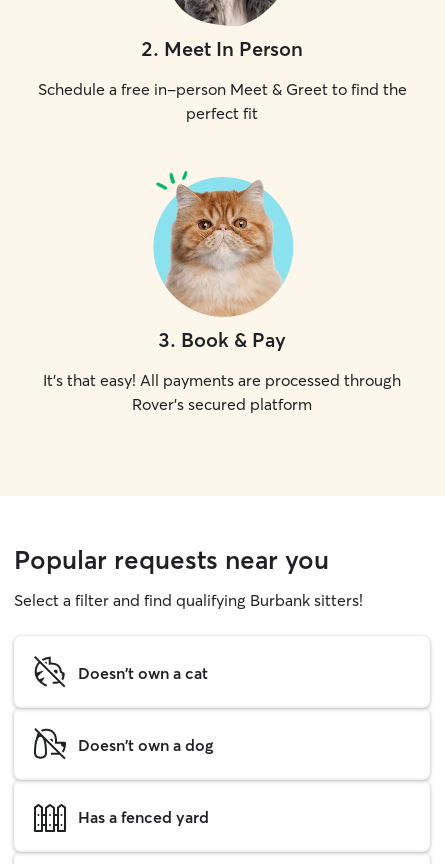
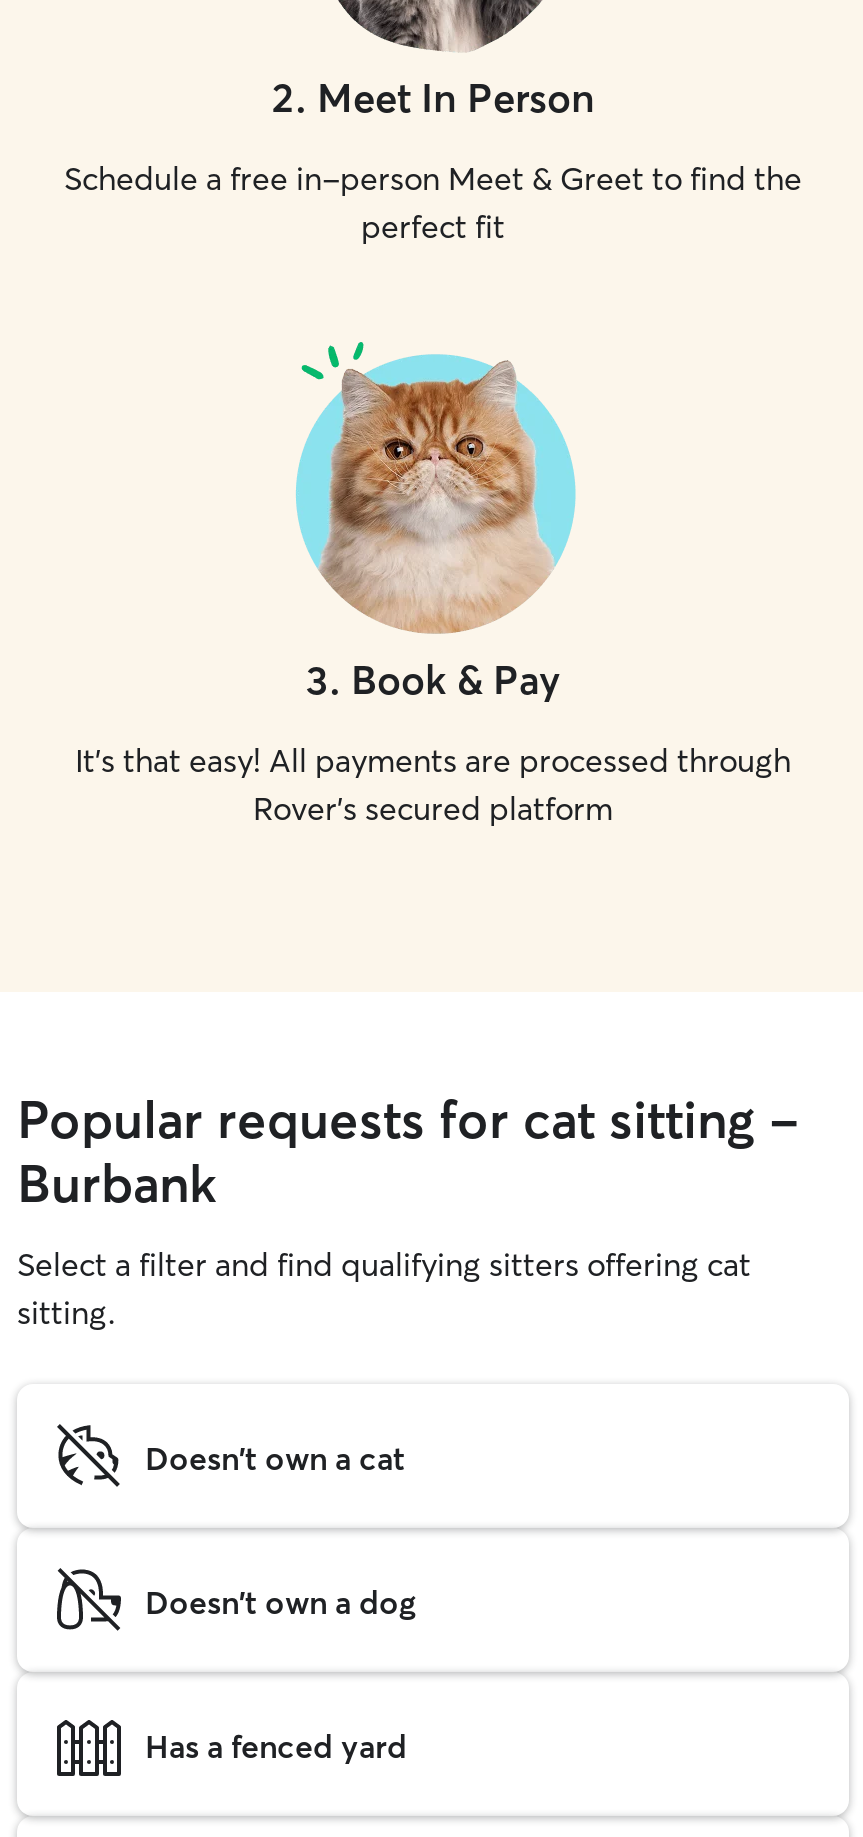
[14,544,363,610] Popular requests near you | Select a filter and find qualifying Burbank sitters! -> [17,1088,799,1332] Popular requests for cat sitting - | Burbank | Select a filter and find qualifying sitters offering cat | sitting.

